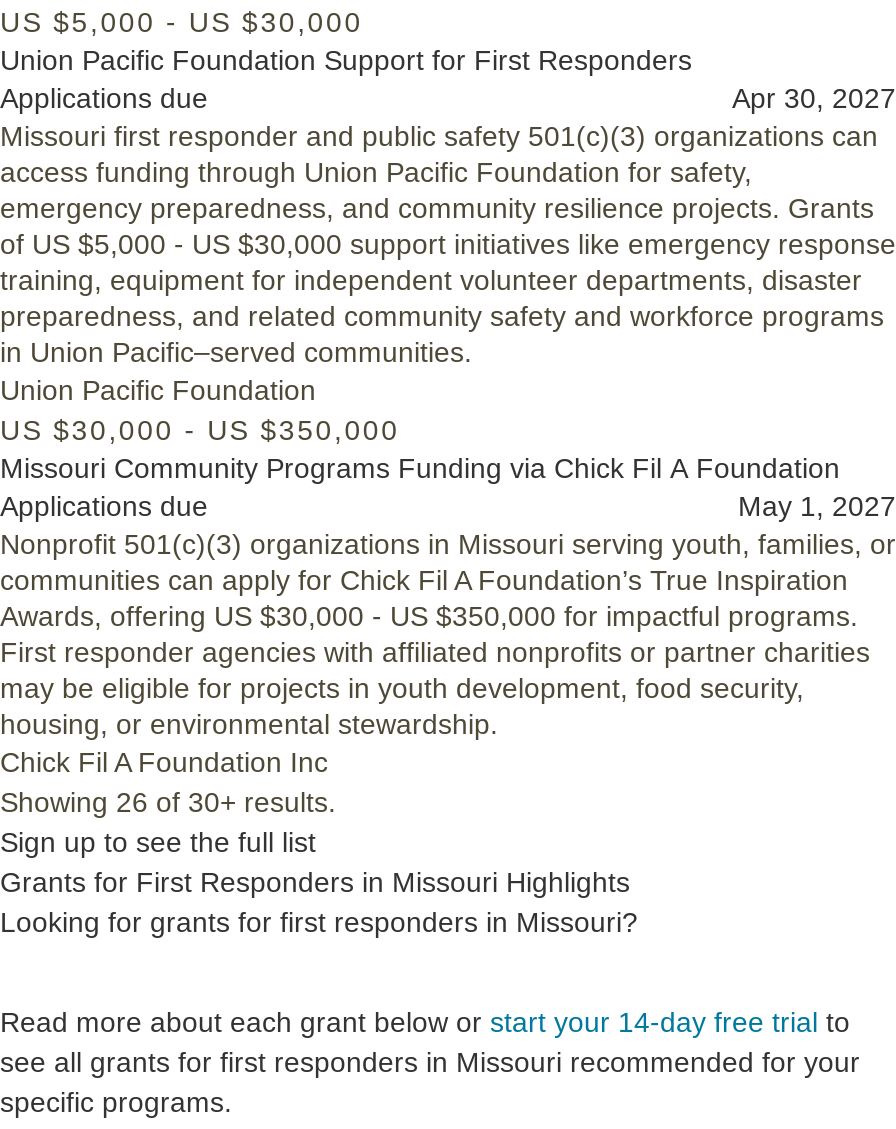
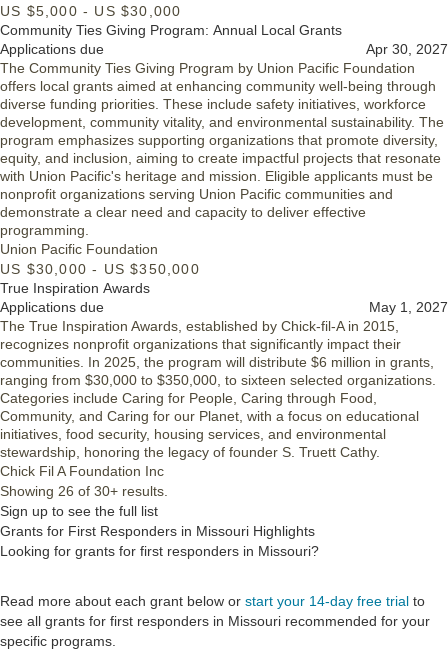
[0,44,692,76] Union Pacific Foundation Support for First Responders -> [0,22,342,38] Community Ties Giving Program: Annual Local Grants
[0,120,896,368] Missouri first responder and public safety 501(c)(3) organizations can | access funding through Union Pacific Foundation for safety, | emergency preparedness, and community resilience projects. Grants | of US $5,000 - US $30,000 support initiatives like emergency response | training, equipment for independent volunteer departments, disaster | preparedness, and related community safety and workforce programs | in Union Pacific–served communities. -> [0,60,444,238] The Community Ties Giving Program by Union Pacific Foundation | offers local grants aimed at enhancing community well-being through | diverse funding priorities. These include safety initiatives, workforce | development, community vitality, and environmental sustainability. The | program emphasizes supporting organizations that promote diversity, | equity, and inclusion, aiming to create impactful projects that resonate | with Union Pacific's heritage and mission. Eligible applicants must be | nonprofit organizations serving Union Pacific communities and | demonstrate a clear need and capacity to deliver effective | programming.
[0,452,840,484] Missouri Community Programs Funding via Chick Fil A Foundation -> [0,280,150,296] True Inspiration Awards
[0,528,896,740] Nonprofit 501(c)(3) organizations in Missouri serving youth, families, or | communities can apply for Chick Fil A Foundation’s True Inspiration | Awards, offering US $30,000 - US $350,000 for impactful programs. | First responder agencies with affiliated nonprofits or partner charities | may be eligible for projects in youth development, food security, | housing, or environmental stewardship. -> [0,318,436,460] The True Inspiration Awards, established by Chick-fil-A in 2015, | recognizes nonprofit organizations that significantly impact their | communities. In 2025, the program will distribute $6 million in grants, | ranging from $30,000 to $350,000, to sixteen selected organizations. | Categories include Caring for People, Caring through Food, | Community, and Caring for our Planet, with a focus on educational | initiatives, food security, housing services, and environmental | stewardship, honoring the legacy of founder S. Truett Cathy.

